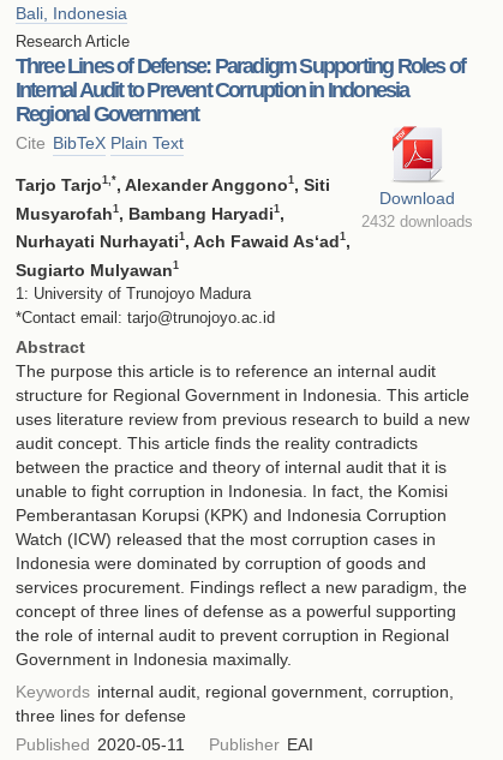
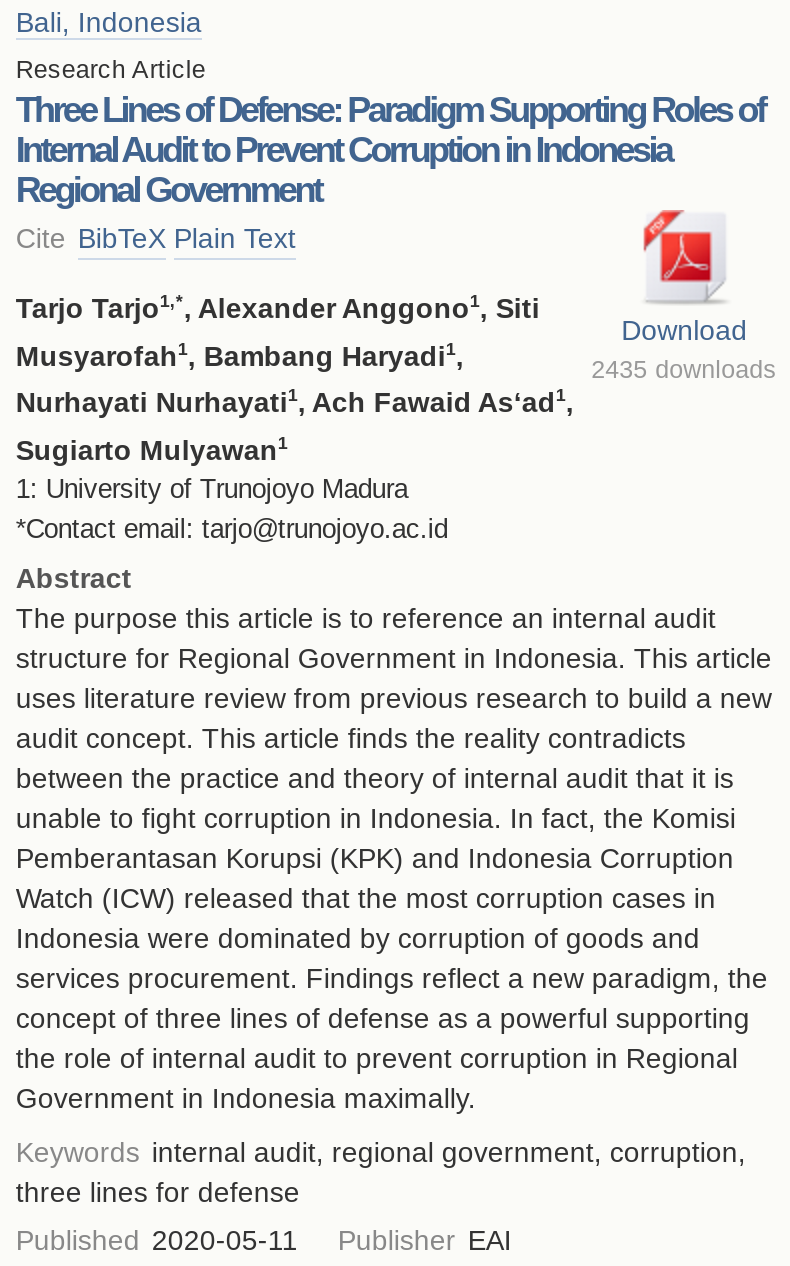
[361,213,473,230] 2432 downloads -> [591,355,777,383] 2435 downloads

